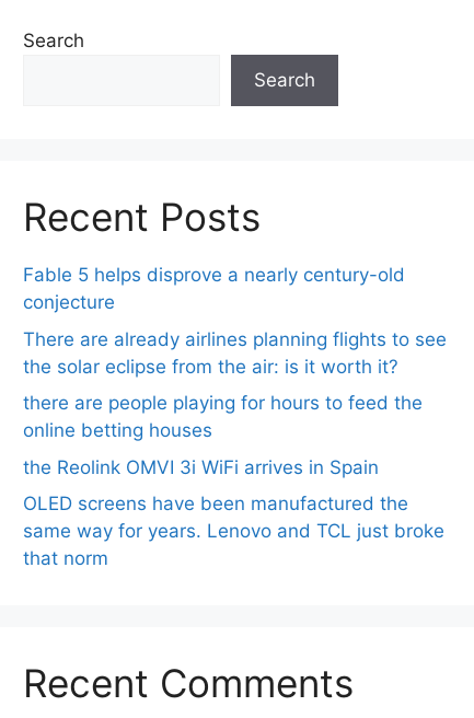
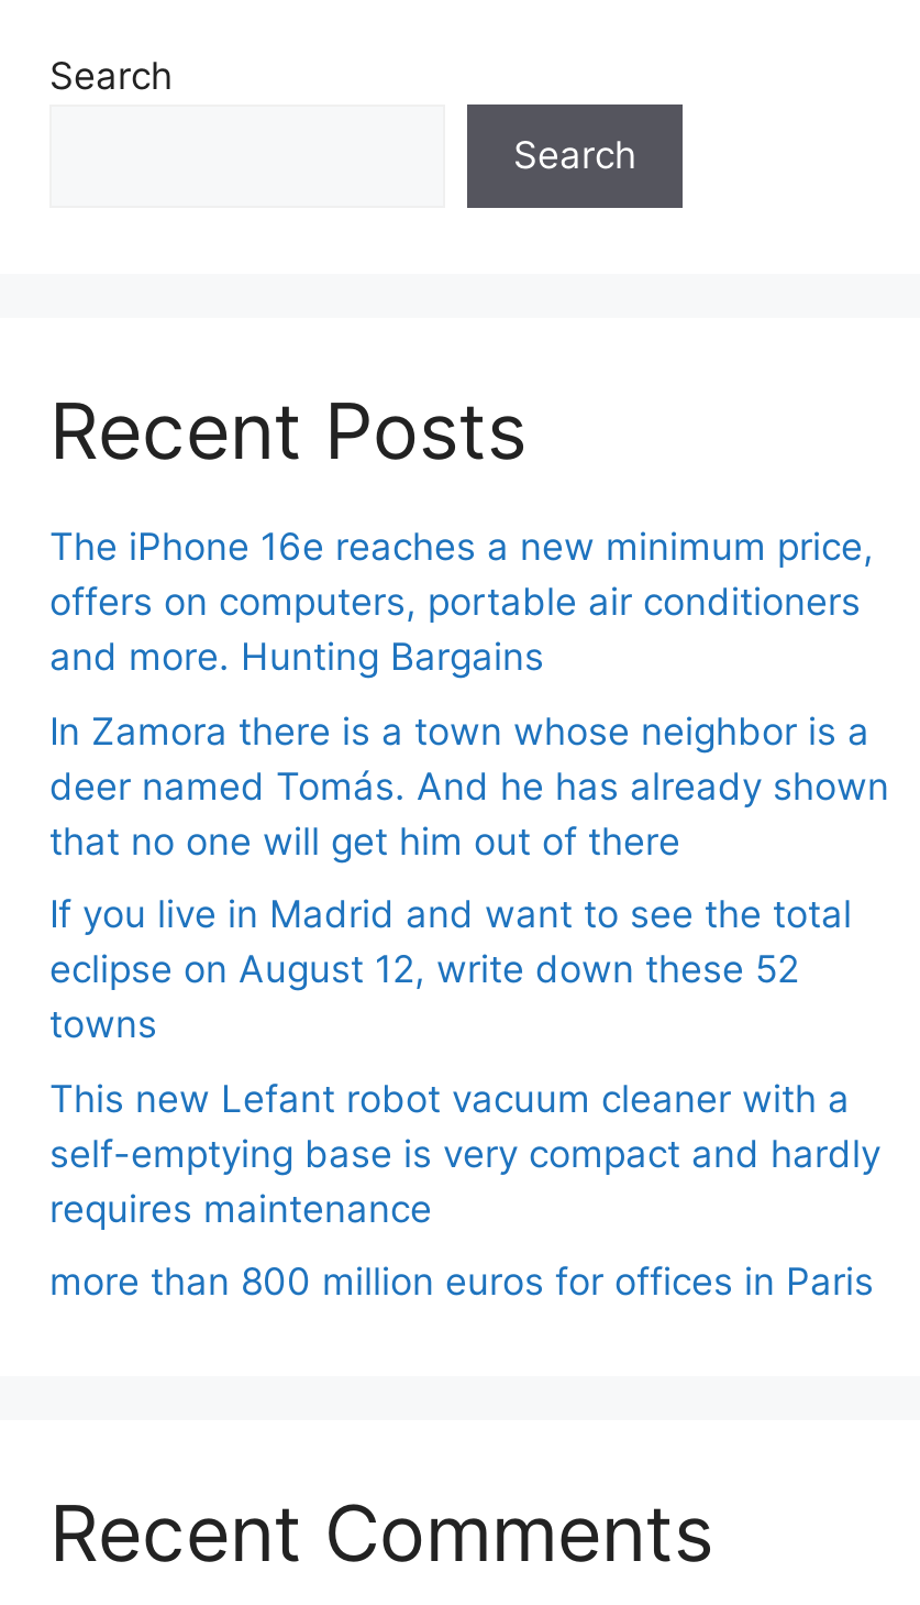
[23,264,405,313] Fable 5 helps disprove a nearly century-old | conjecture -> [49,525,874,679] The iPhone 16e reaches a new minimum price, | offers on computers, portable air conditioners | and more. Hunting Bargains
[23,328,447,377] There are already airlines planning flights to see | the solar eclipse from the air: is it worth it? -> [49,709,889,863] In Zamora there is a town whose neighbor is a | deer named Tomás. And he has already shown | that no one will get him out of there
[23,392,423,441] there are people playing for hours to feed the | online betting houses -> [49,893,852,1047] If you live in Madrid and want to see the total | eclipse on August 12, write down these 52 | towns
[23,456,379,478] the Reolink OMVI 3i WiFi arrives in Spain -> [49,1076,880,1230] This new Lefant robot vacuum cleaner with a | self-emptying base is very compact and hardly | requires maintenance
[23,493,444,569] OLED screens have been manufactured the | same way for years. Lenovo and TCL just broke | that norm -> [49,1260,874,1304] more than 800 million euros for offices in Paris

